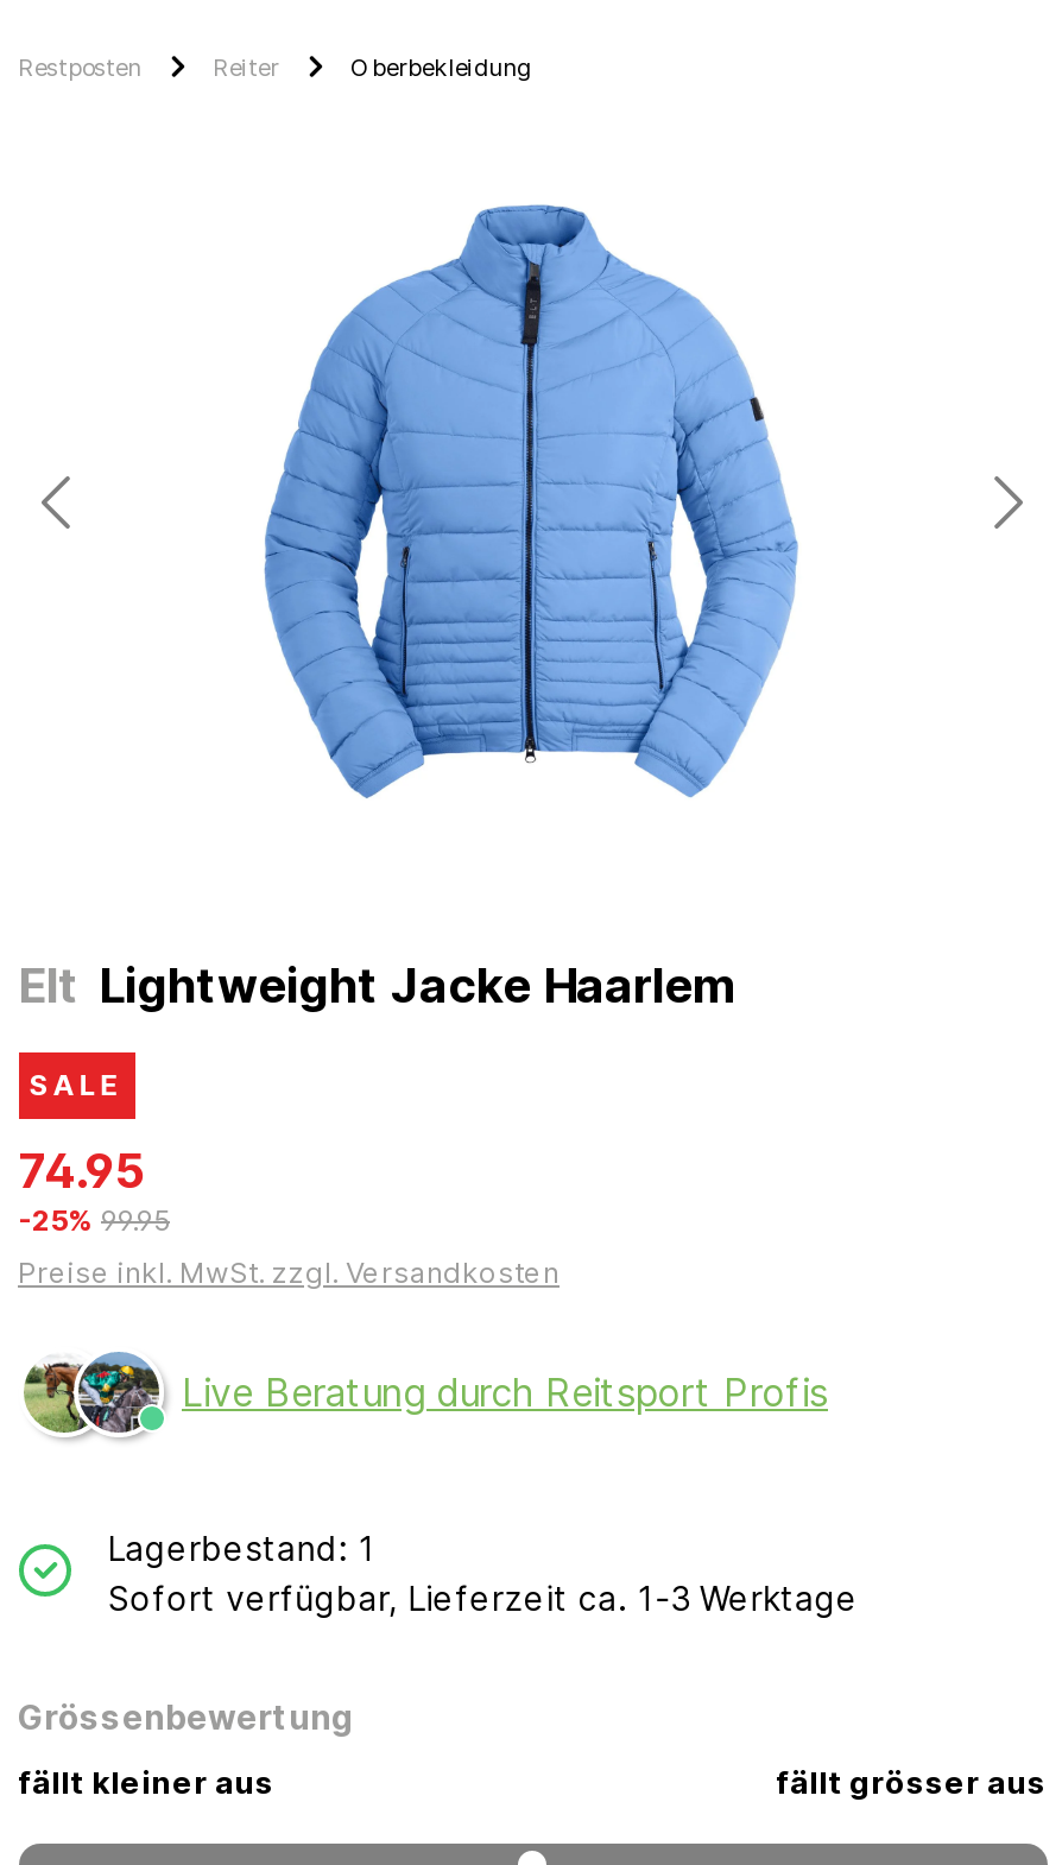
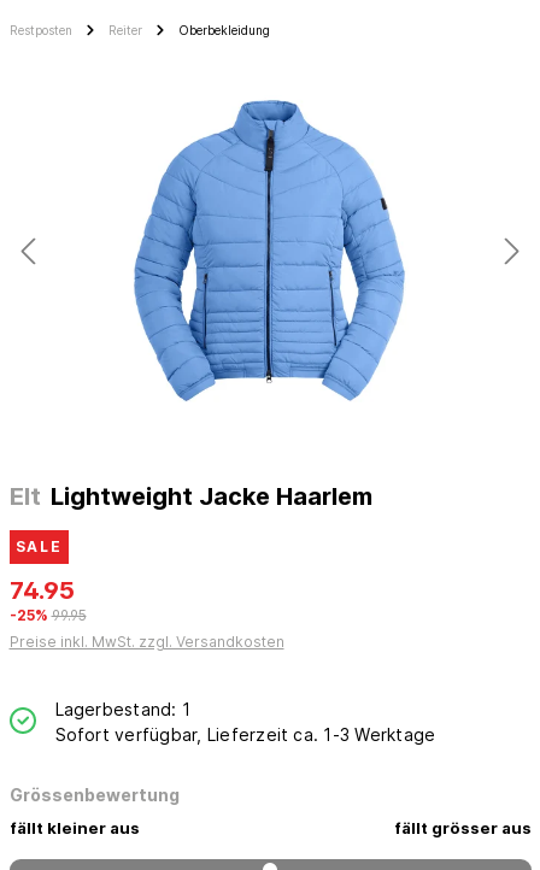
[21,1349,828,1442] [image] | Live Beratung durch Reitsport Profis -> none

